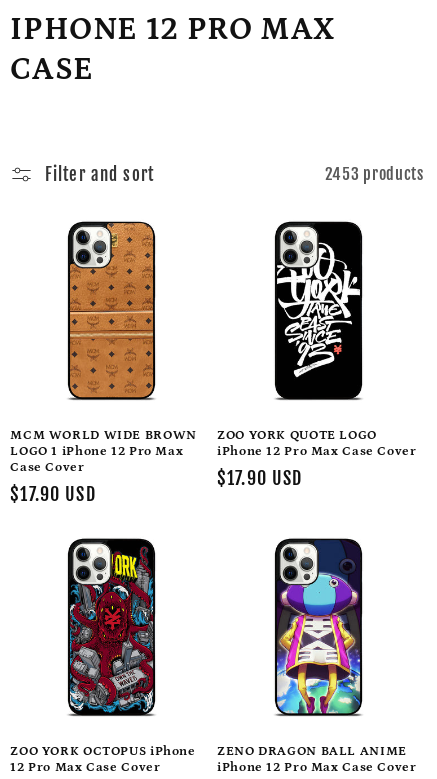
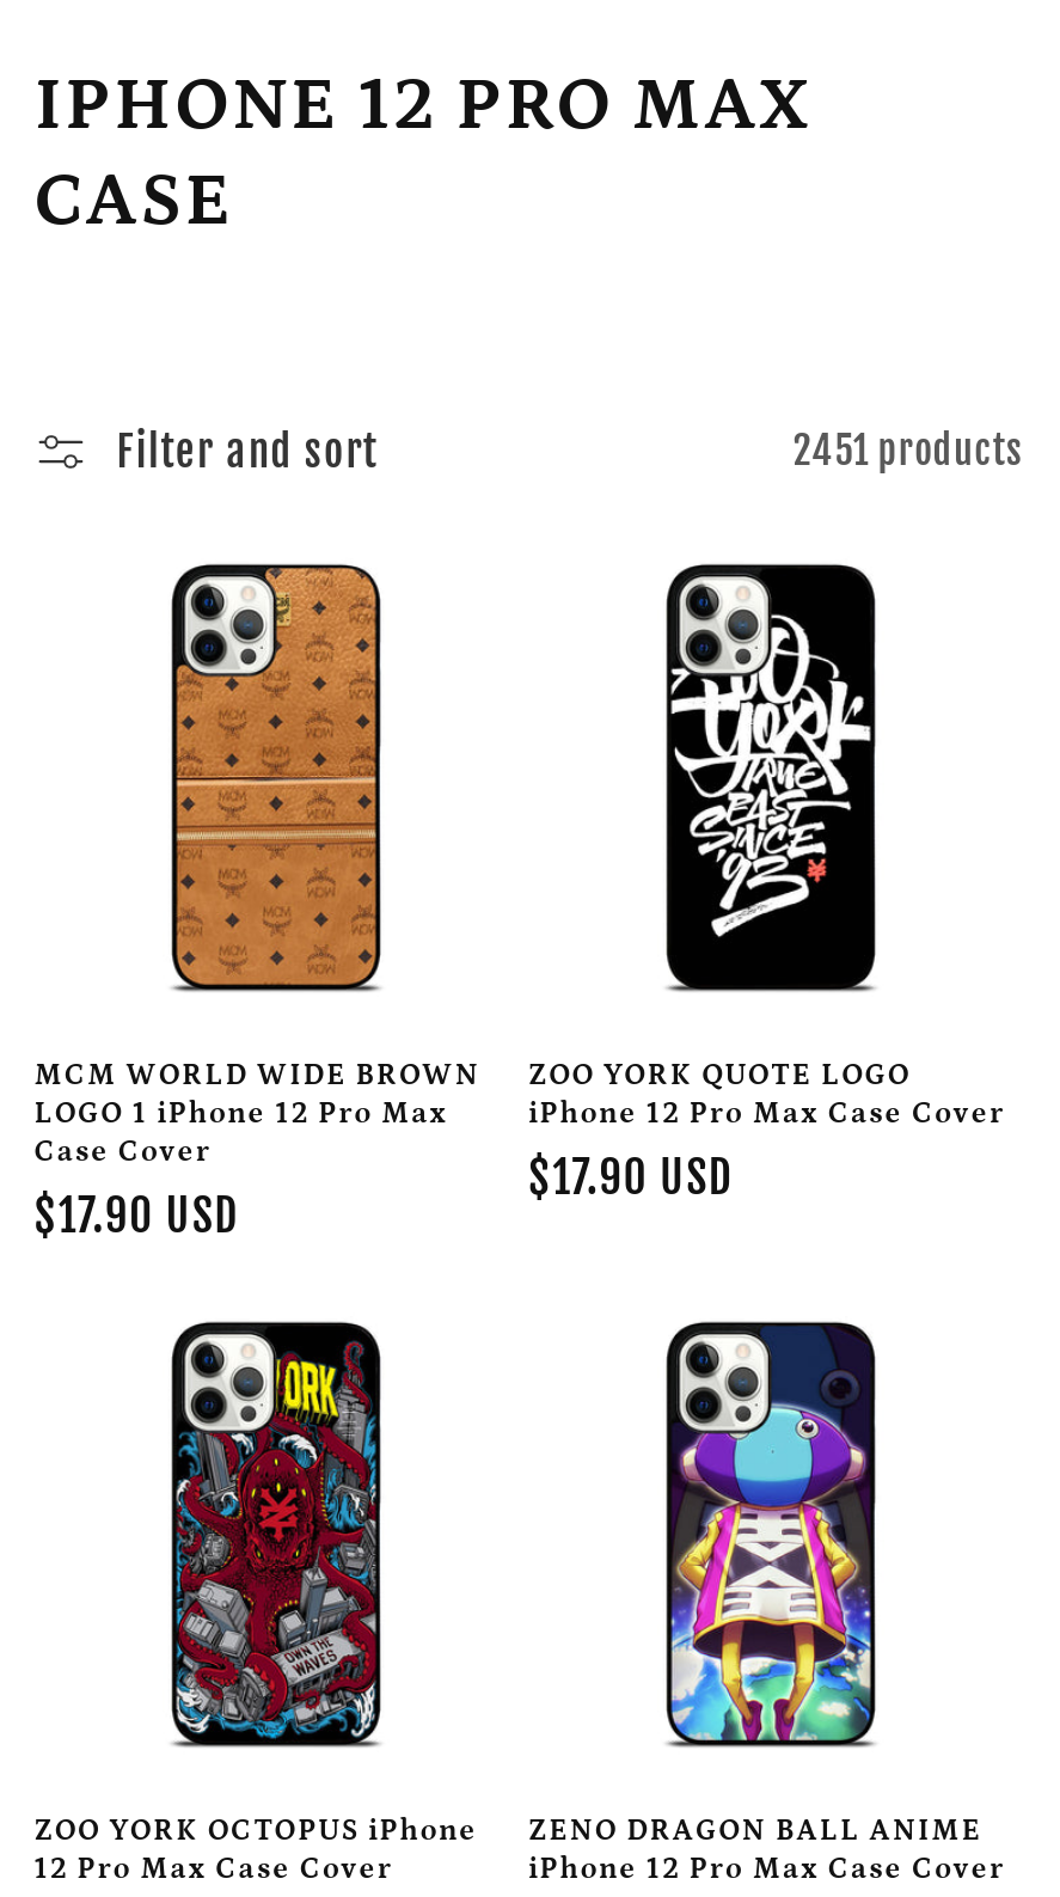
[325,164,424,184] 2453 products -> [793,427,1022,475] 2451 products

